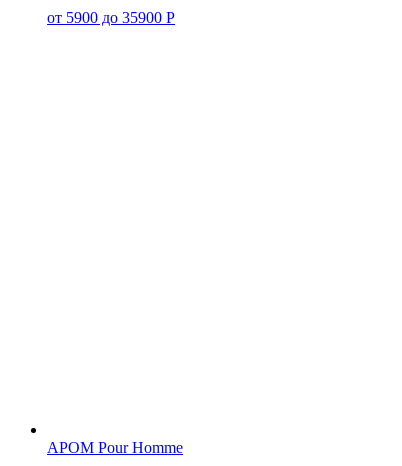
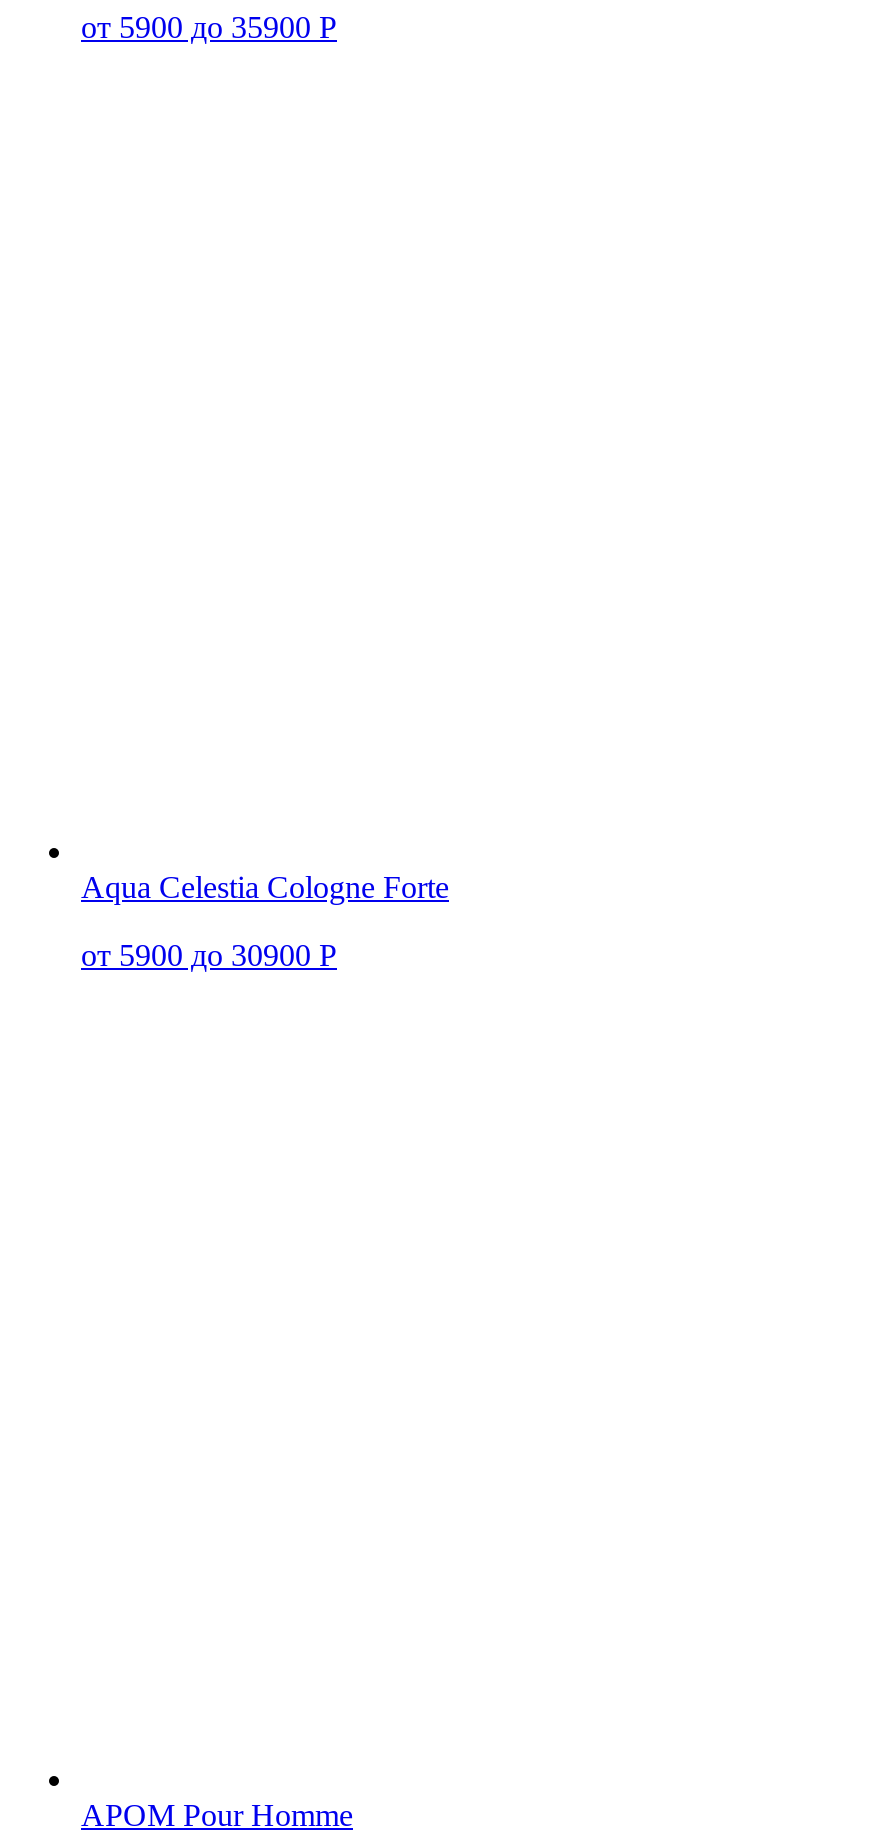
none -> [81,871,449,973] Aqua Celestia Cologne Forte | от 5900 до 30900 Р

